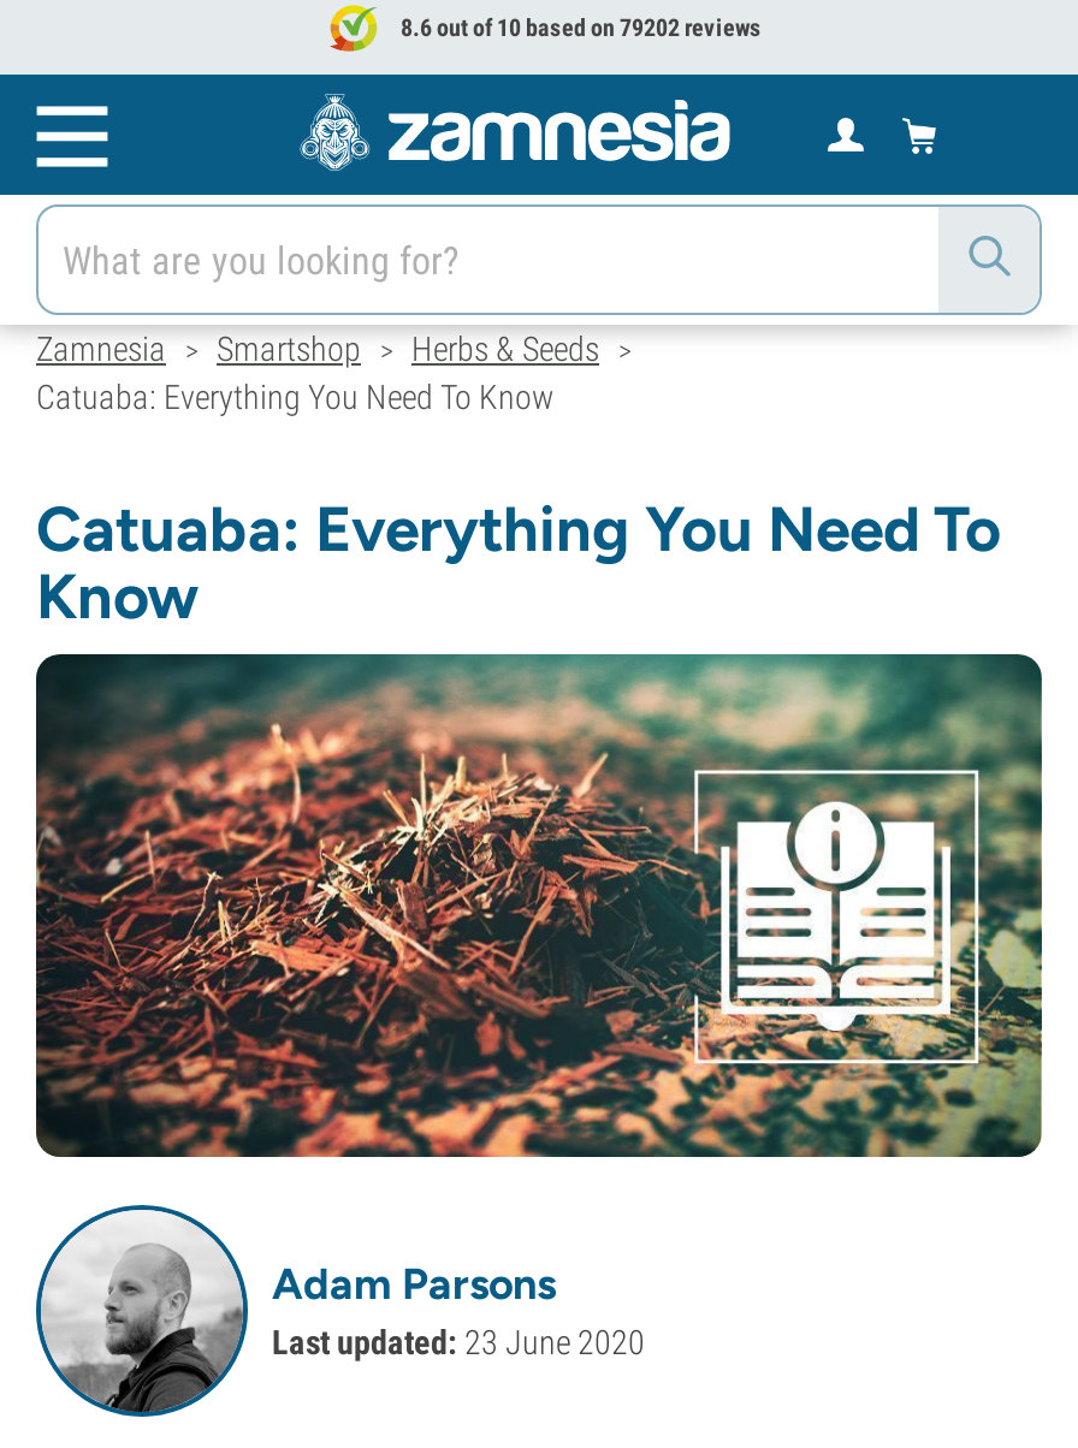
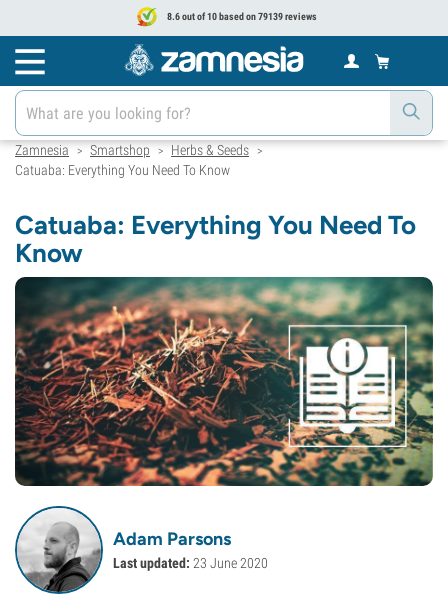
[396,14,762,41] 8.6 out of 10 based on 79202 reviews -> [164,11,316,22] 8.6 out of 10 based on 79139 reviews

